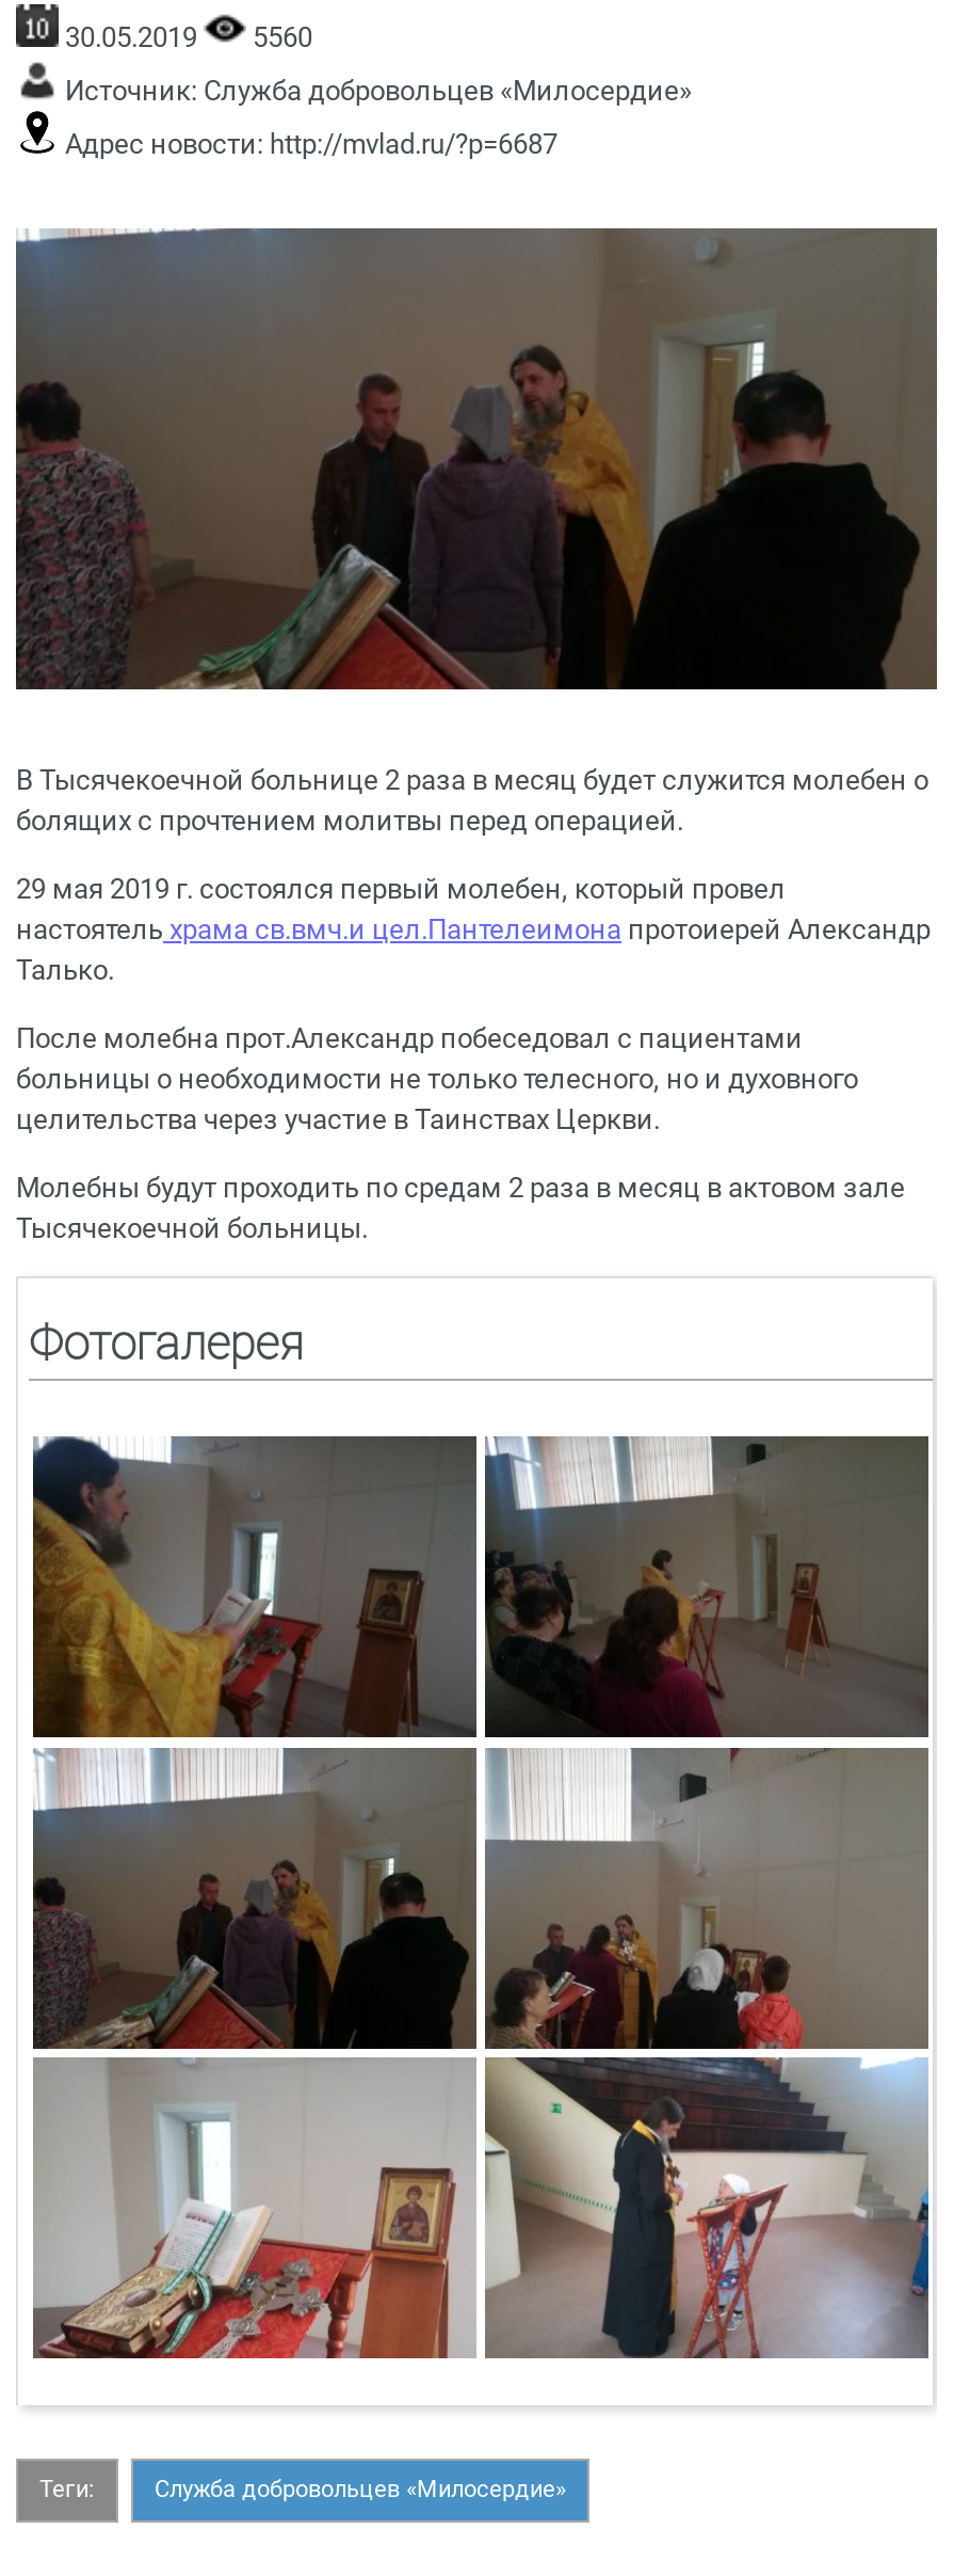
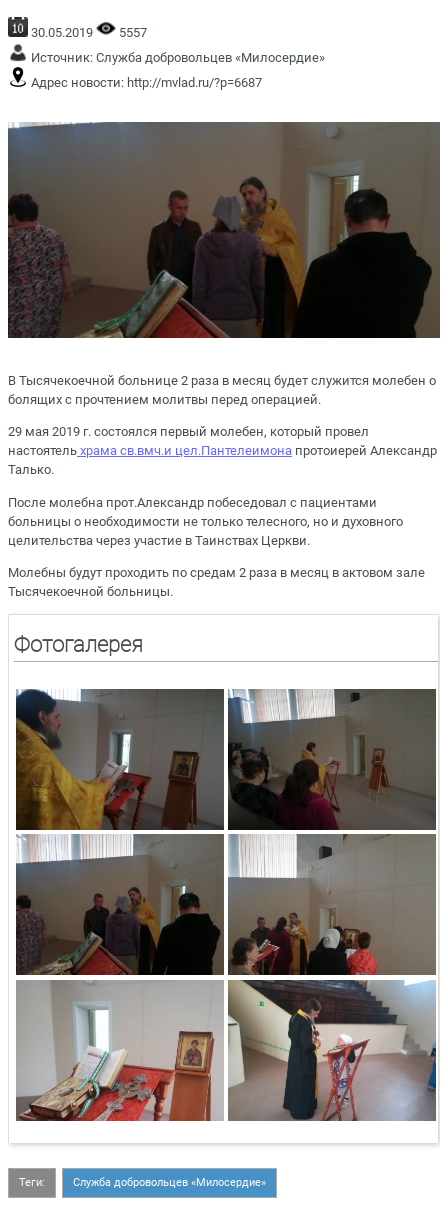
[59,20,312,53] 30.05.2019 5560 -> [28,25,147,40] 30.05.2019 5557

